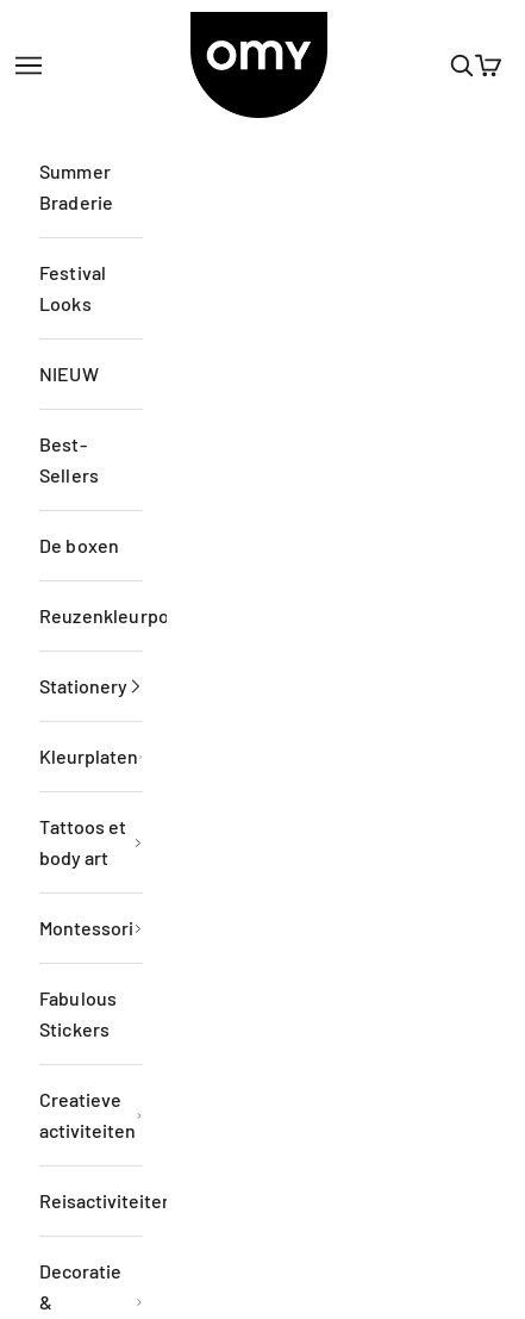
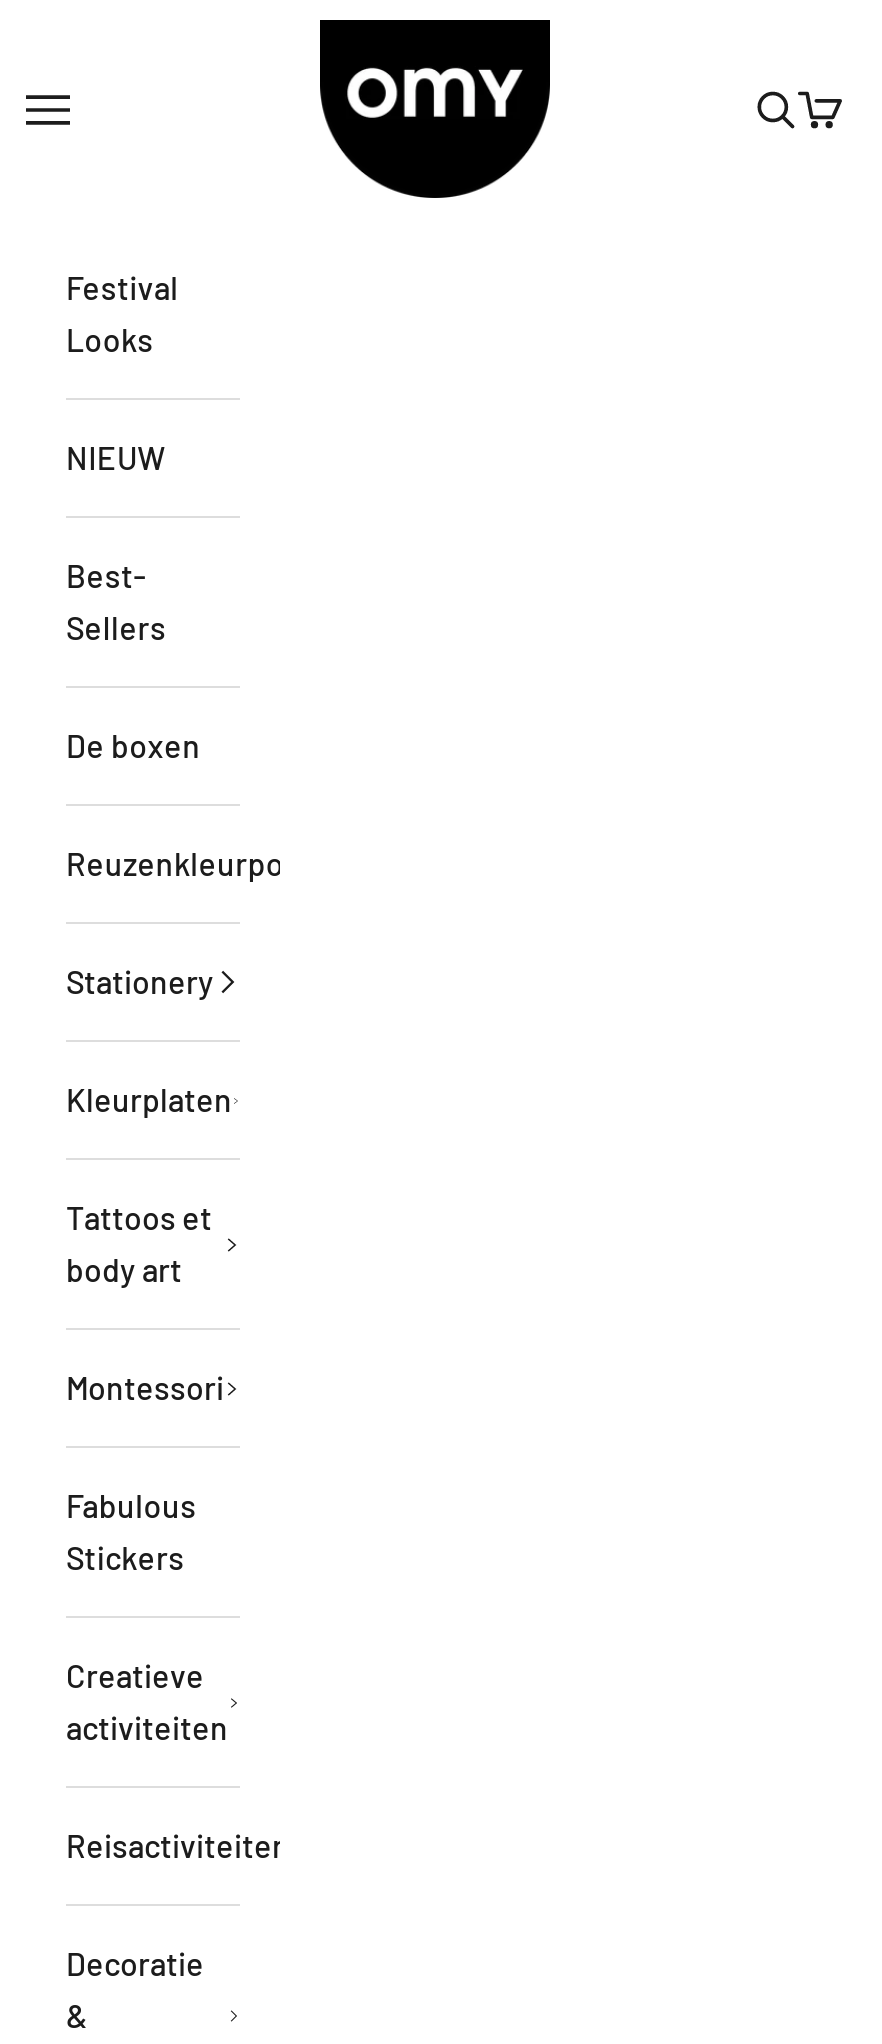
[39,160,113,214] Summer | Braderie -> none

